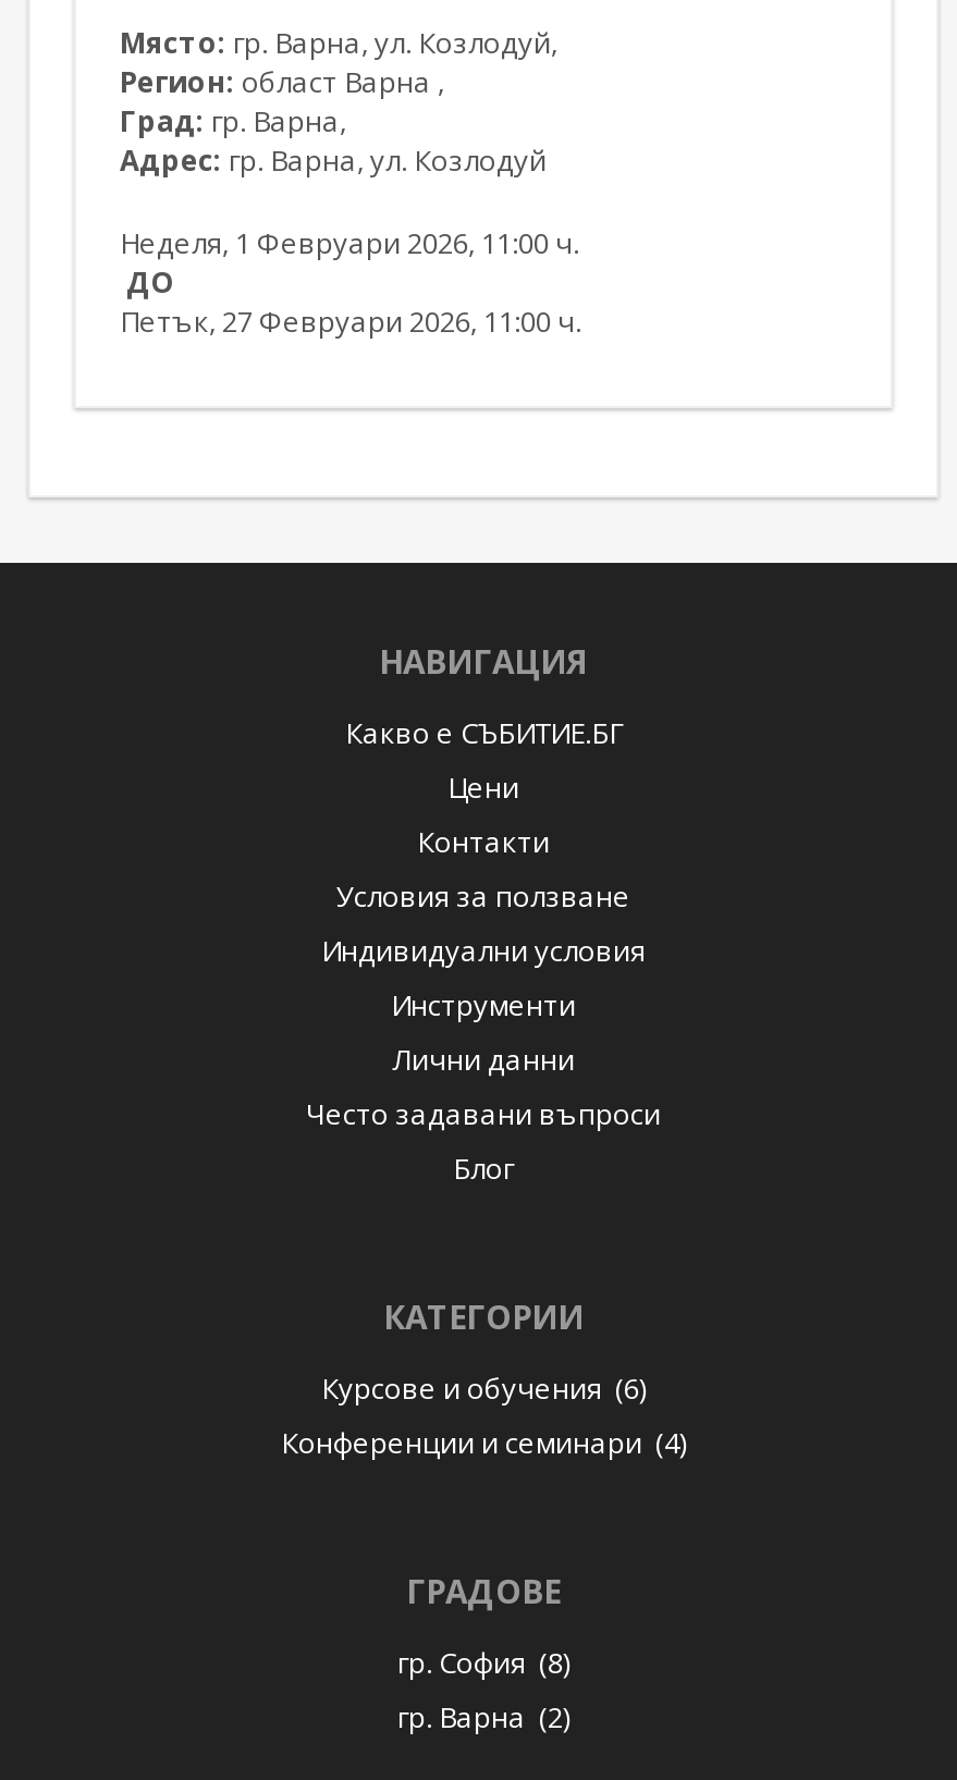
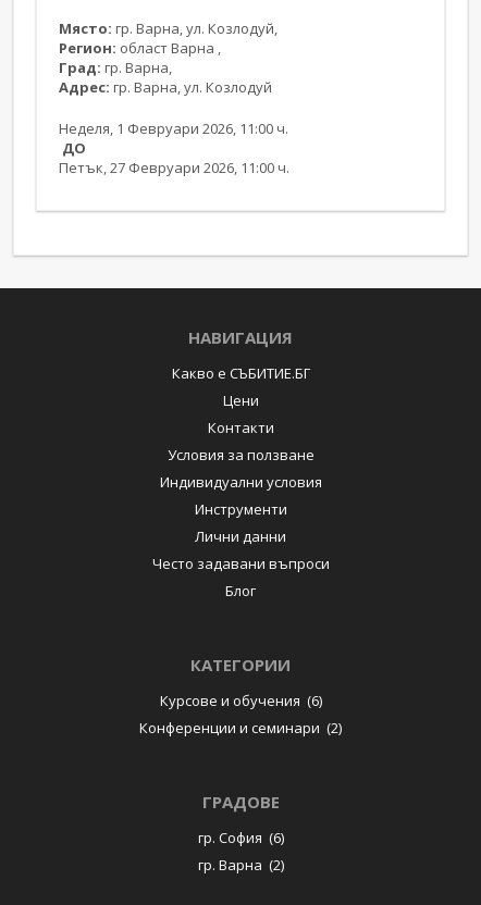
[281,1423,686,1462] Конференции и семинари (4) -> [139,718,342,737] Конференции и семинари (2)
[397,1643,569,1682] гр. София (8) -> [198,828,283,847] гр. София (6)

